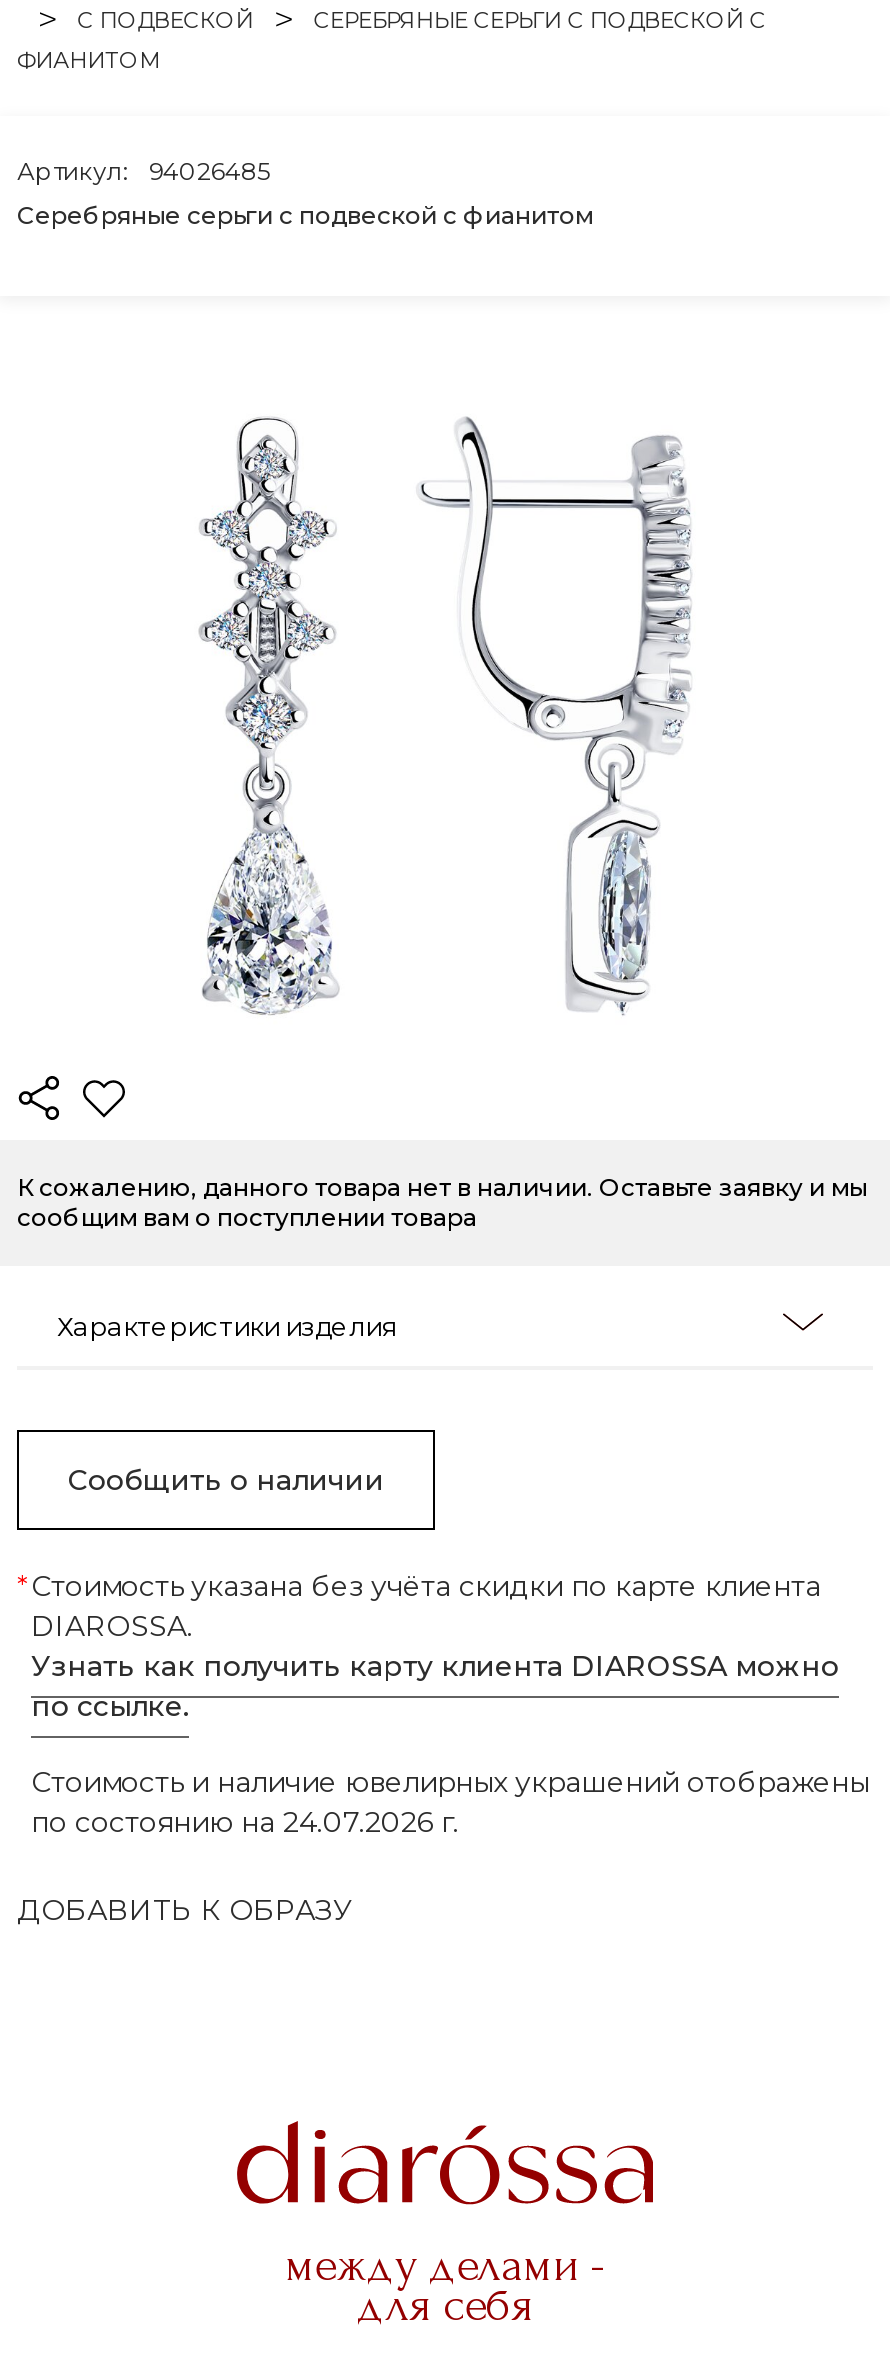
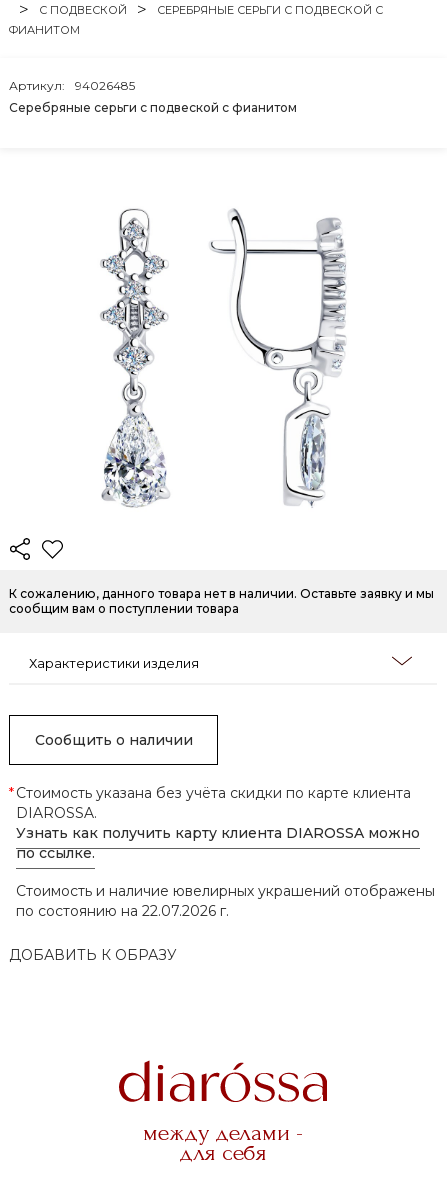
[31,1805,459,1841] по состоянию на 24.07.2026 г. -> [16,902,229,920] по состоянию на 22.07.2026 г.

